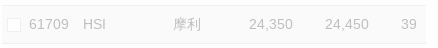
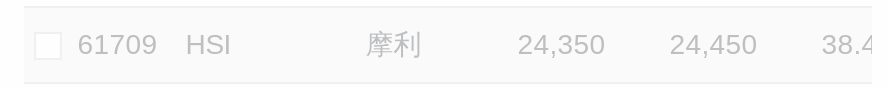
[249,16,417,32] 24,350 24,450 39 -> [518,28,878,60] 24,350 24,450 38.4

